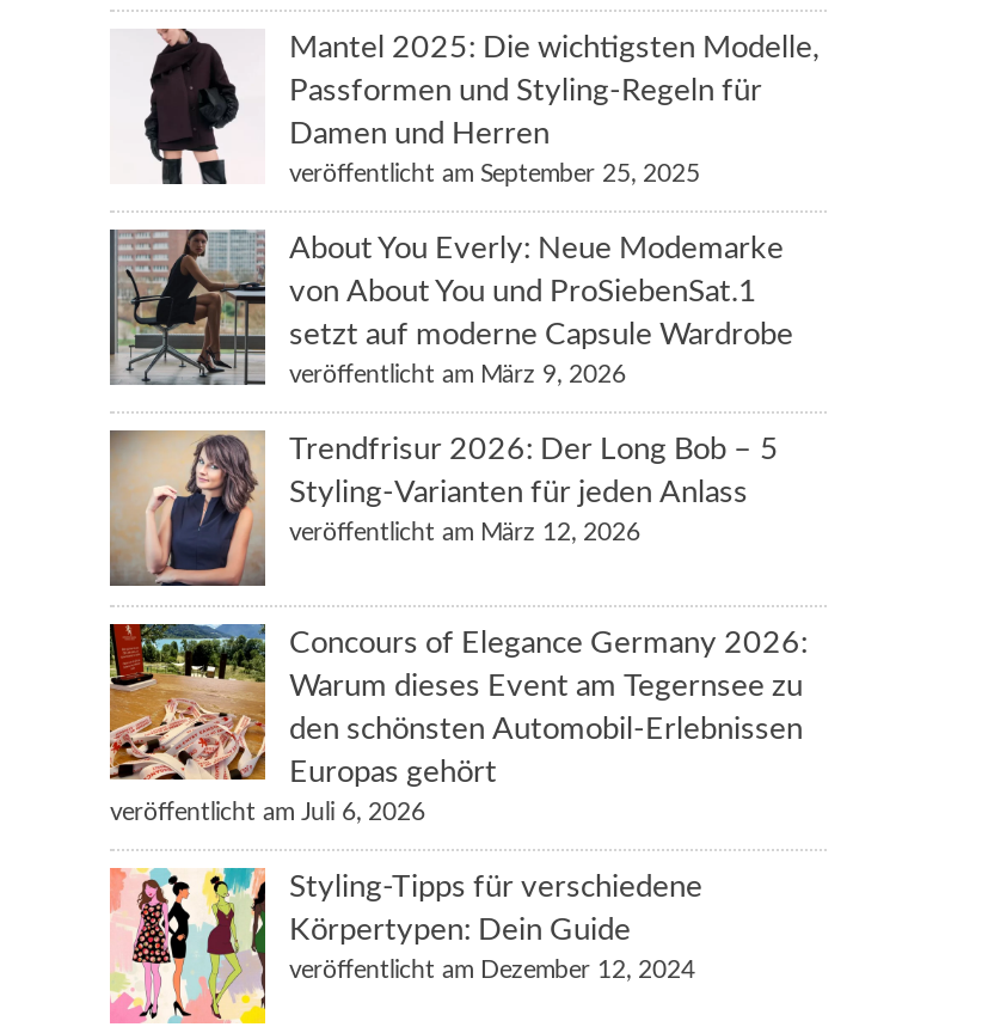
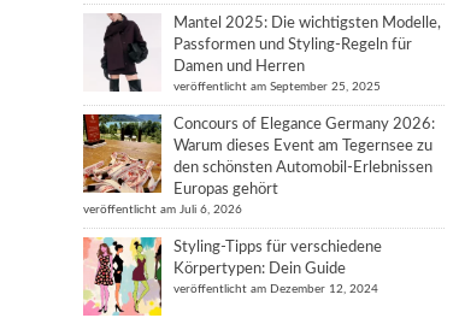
[108,227,793,545] [image] | About You Everly: Neue Modemarke | von About You und ProSiebenSat.1 | setzt auf moderne Capsule Wardrobe | veröffentlicht am März 9, 2026 | Trendfrisur 2026: Der Long Bob – 5 | Styling-Varianten für jeden Anlass | veröffentlicht am März 12, 2026 -> none
[108,428,265,588] [image] -> none

